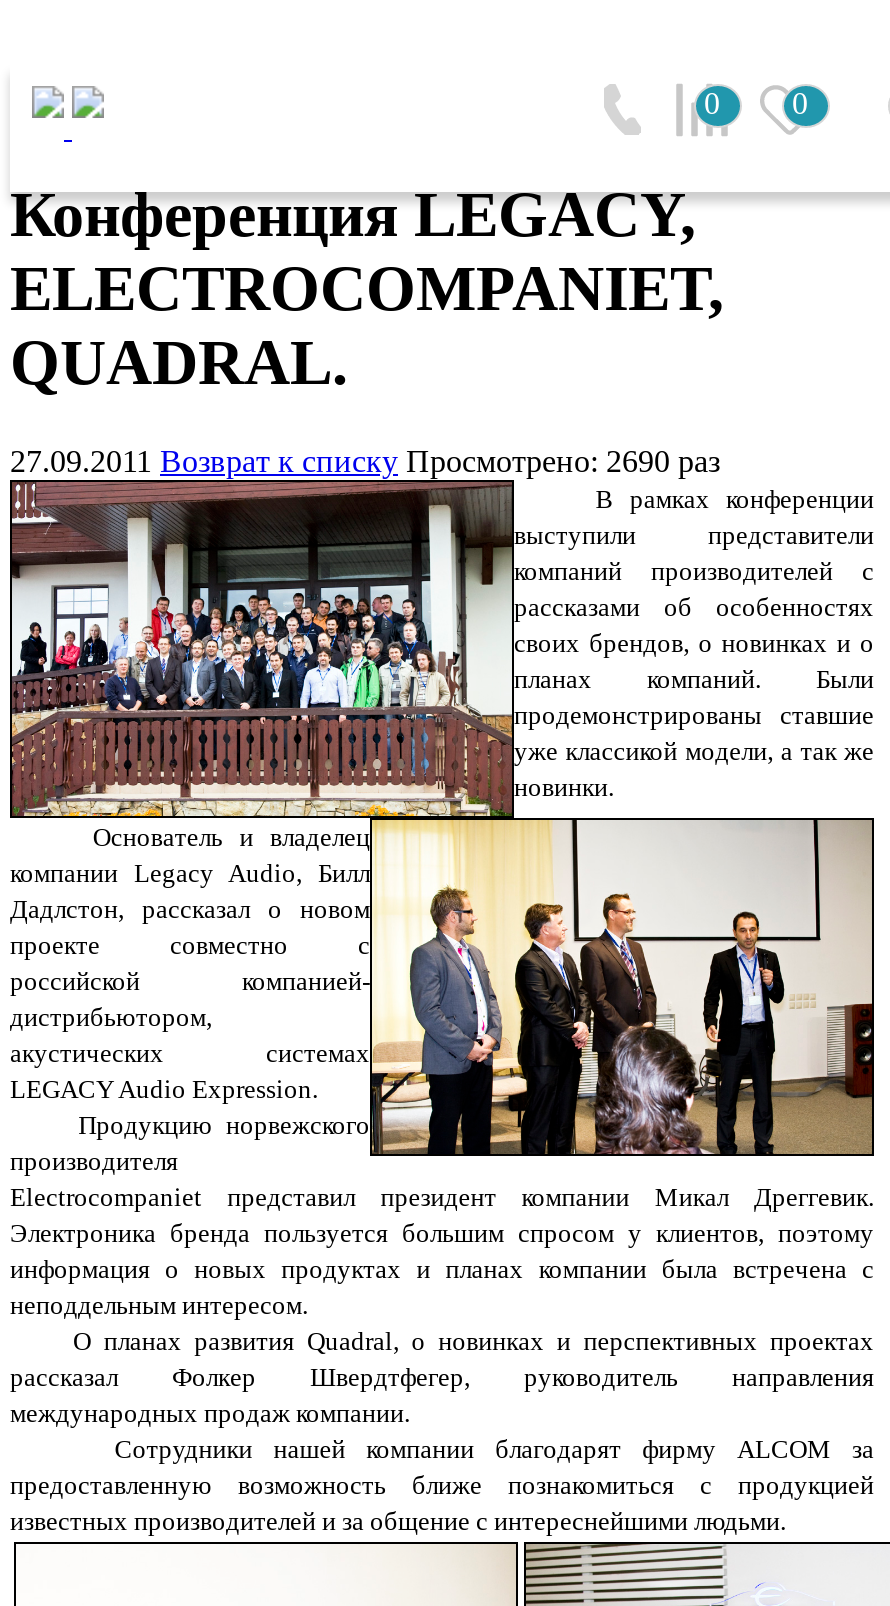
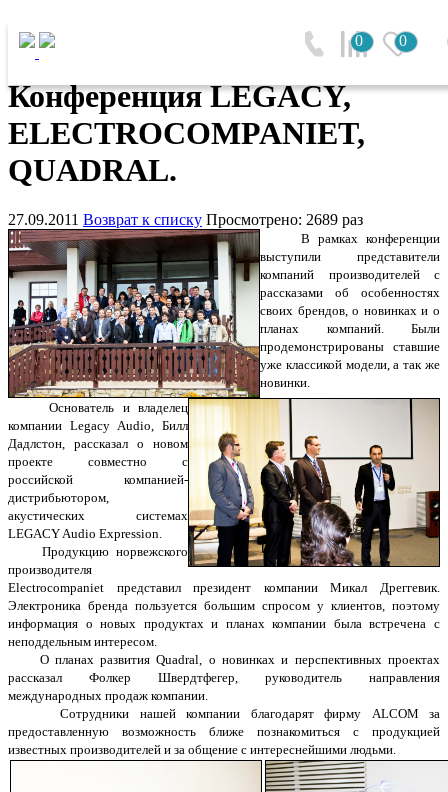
[10,444,720,478] 27.09.2011 Возврат к списку Просмотрено: 2690 раз -> [8,211,363,228] 27.09.2011 Возврат к списку Просмотрено: 2689 раз

